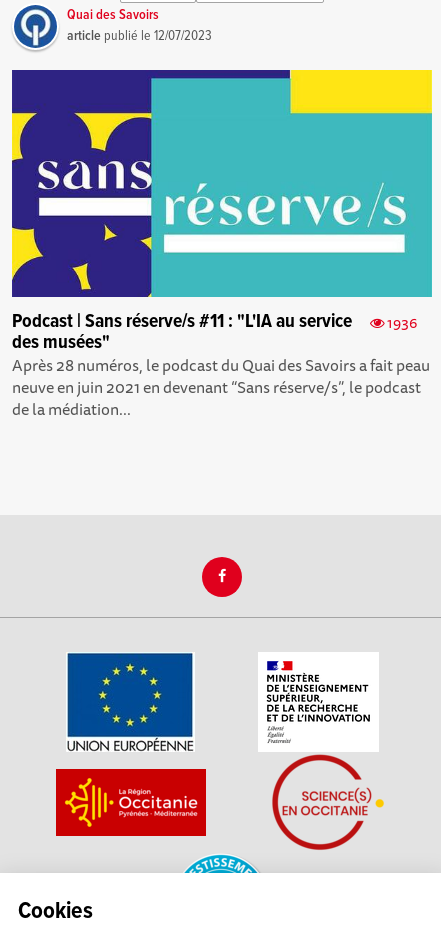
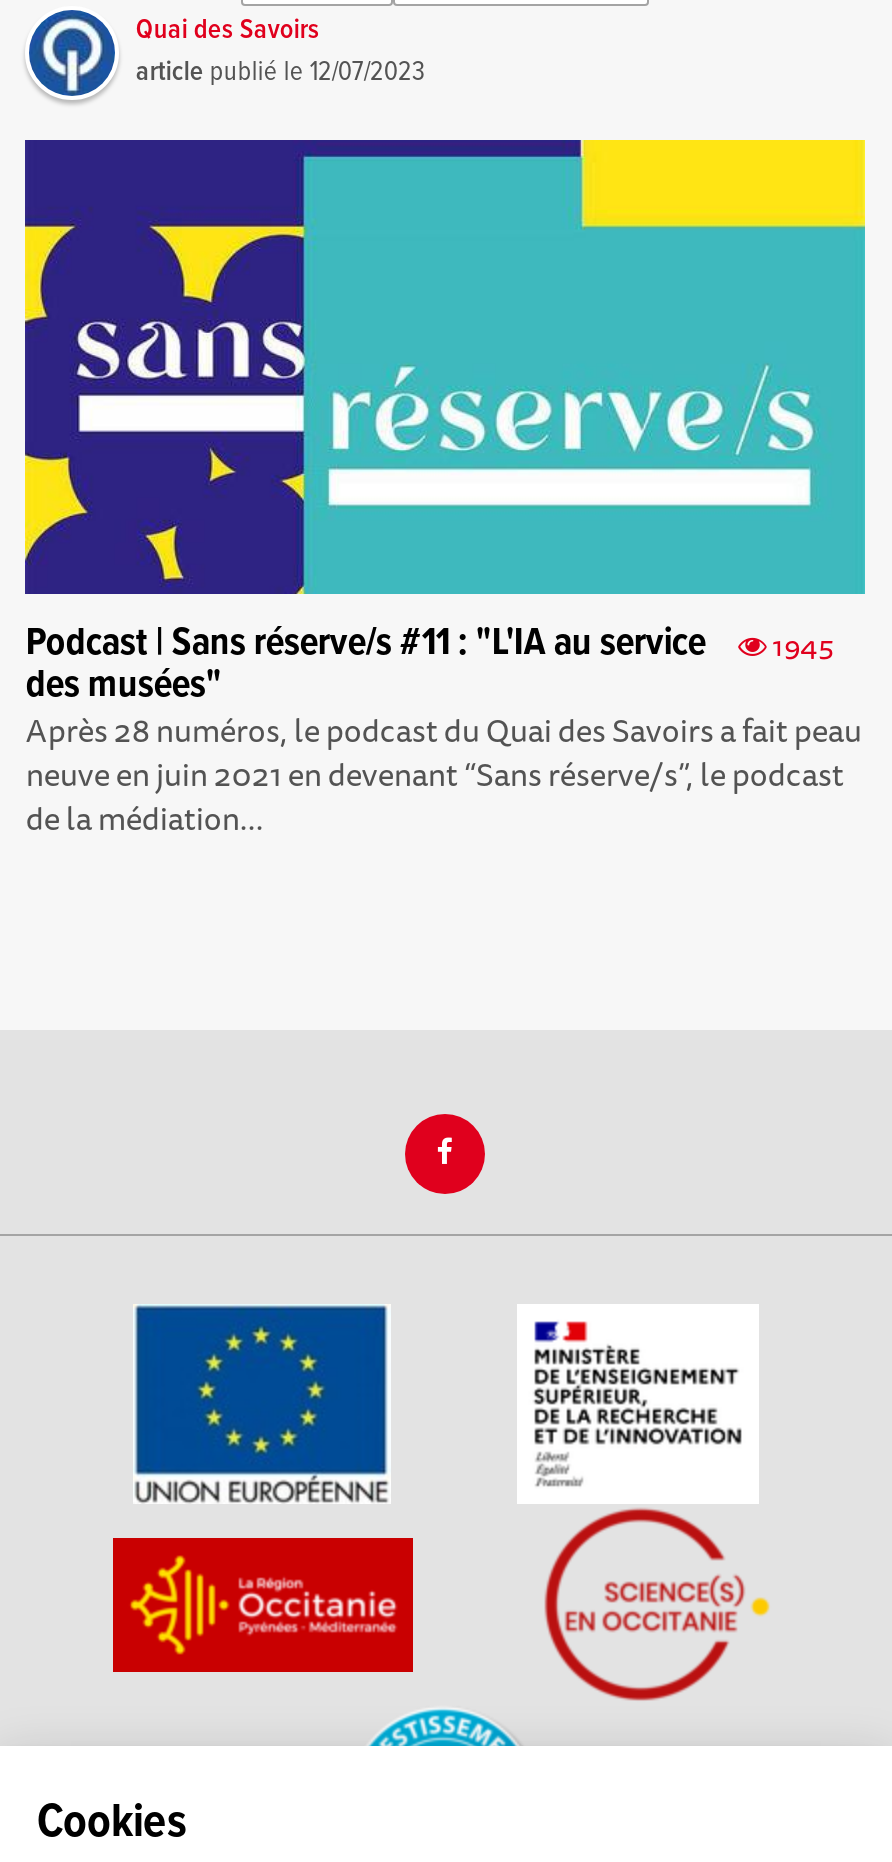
[384,311,417,334] 1936 -> [766,623,834,669] 1945

